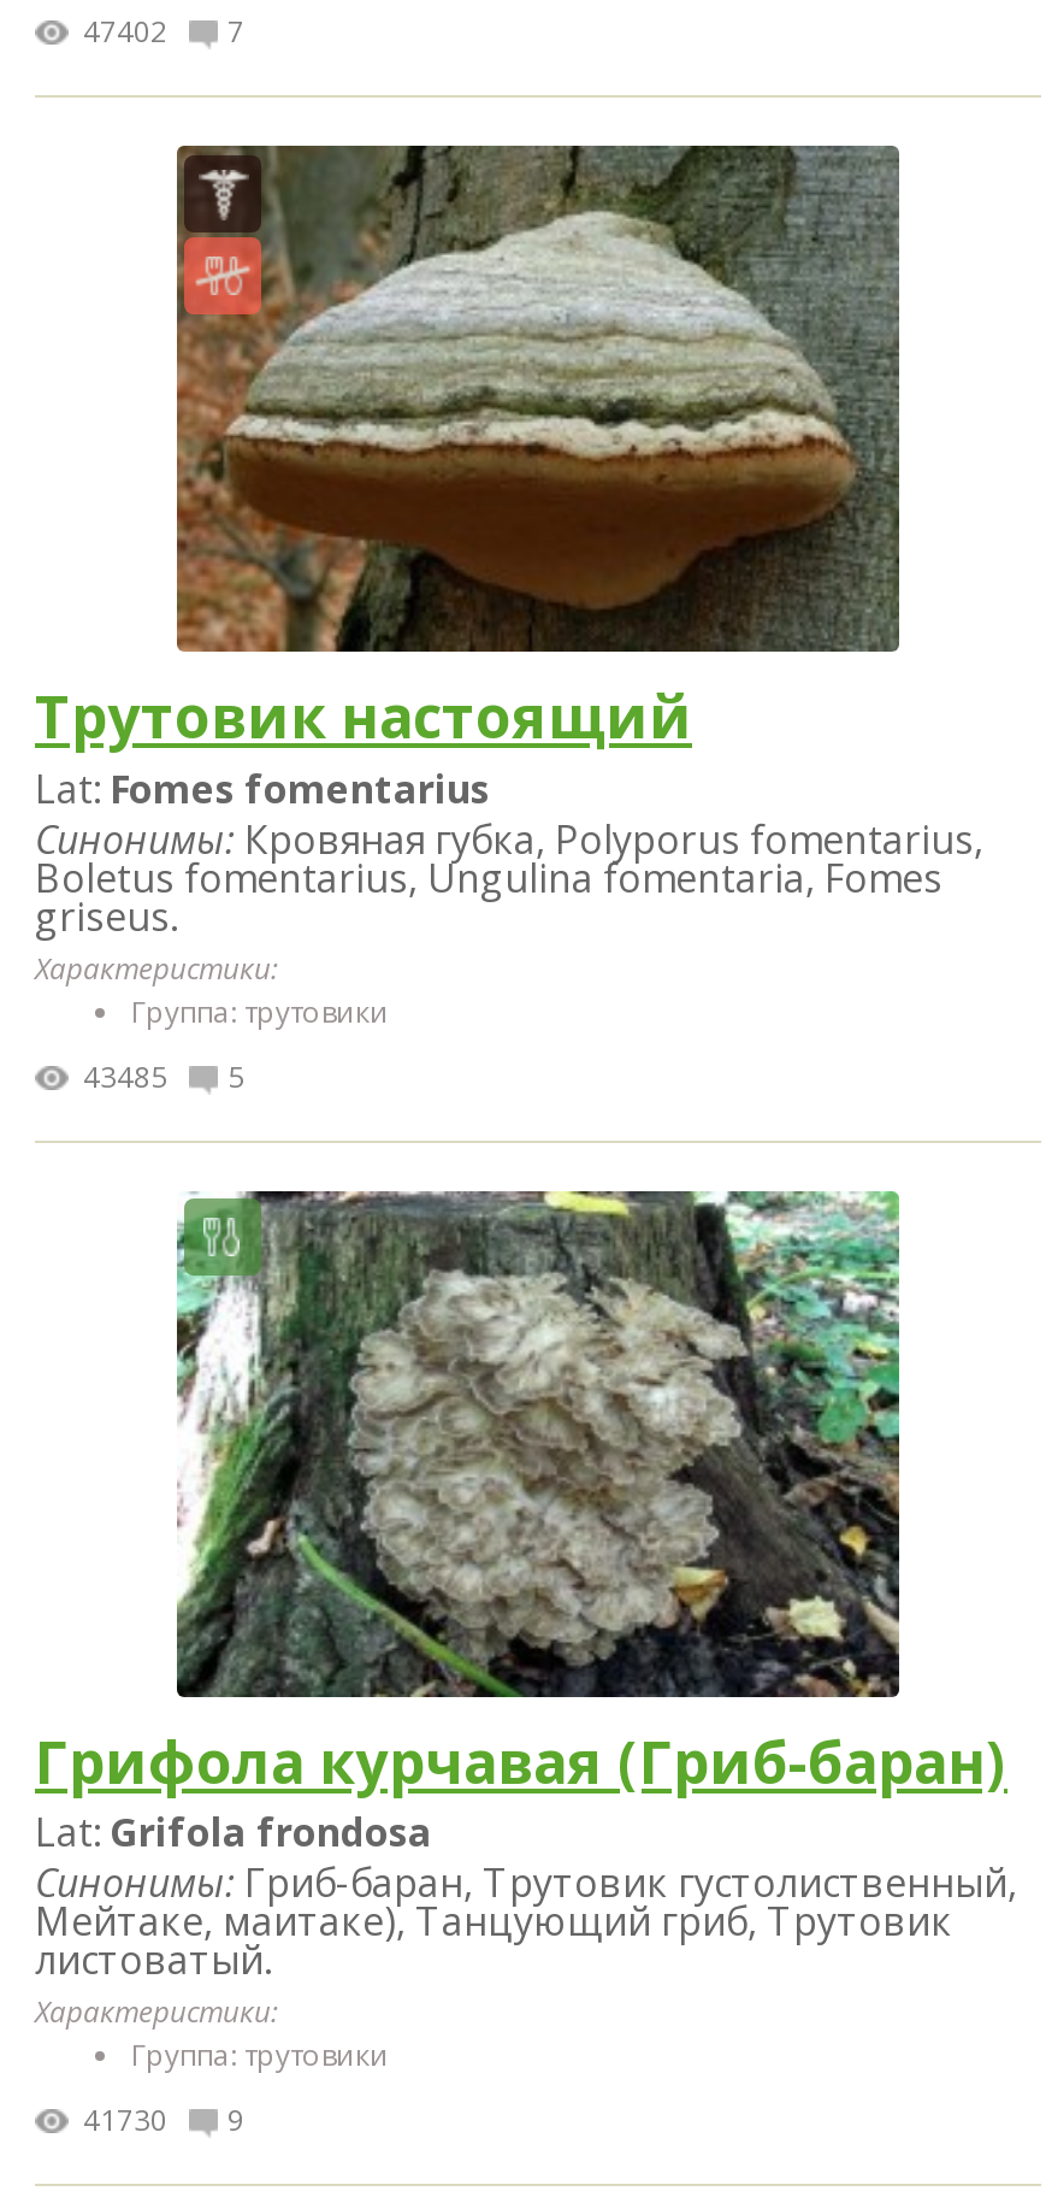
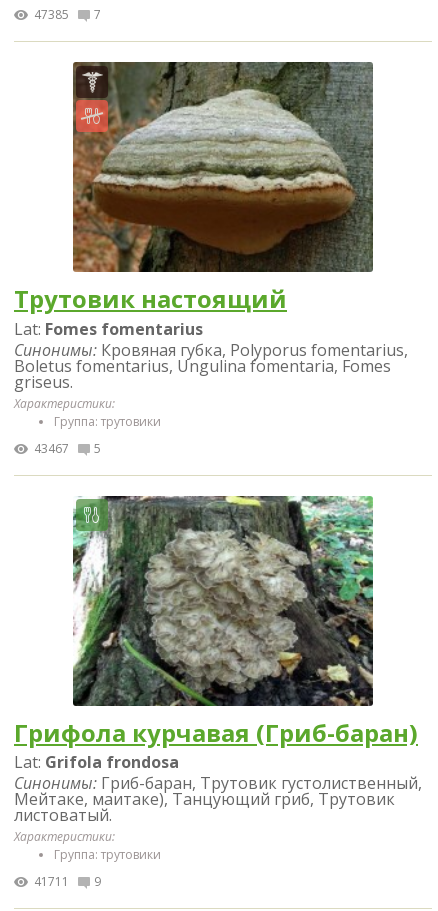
[83,12,244,53] 47402 7 -> [34,6,101,23] 47385 7
[83,1055,244,1096] 43485 5 -> [34,439,101,456] 43467 5
[83,2099,244,2140] 41730 9 -> [34,873,101,890] 41711 9

